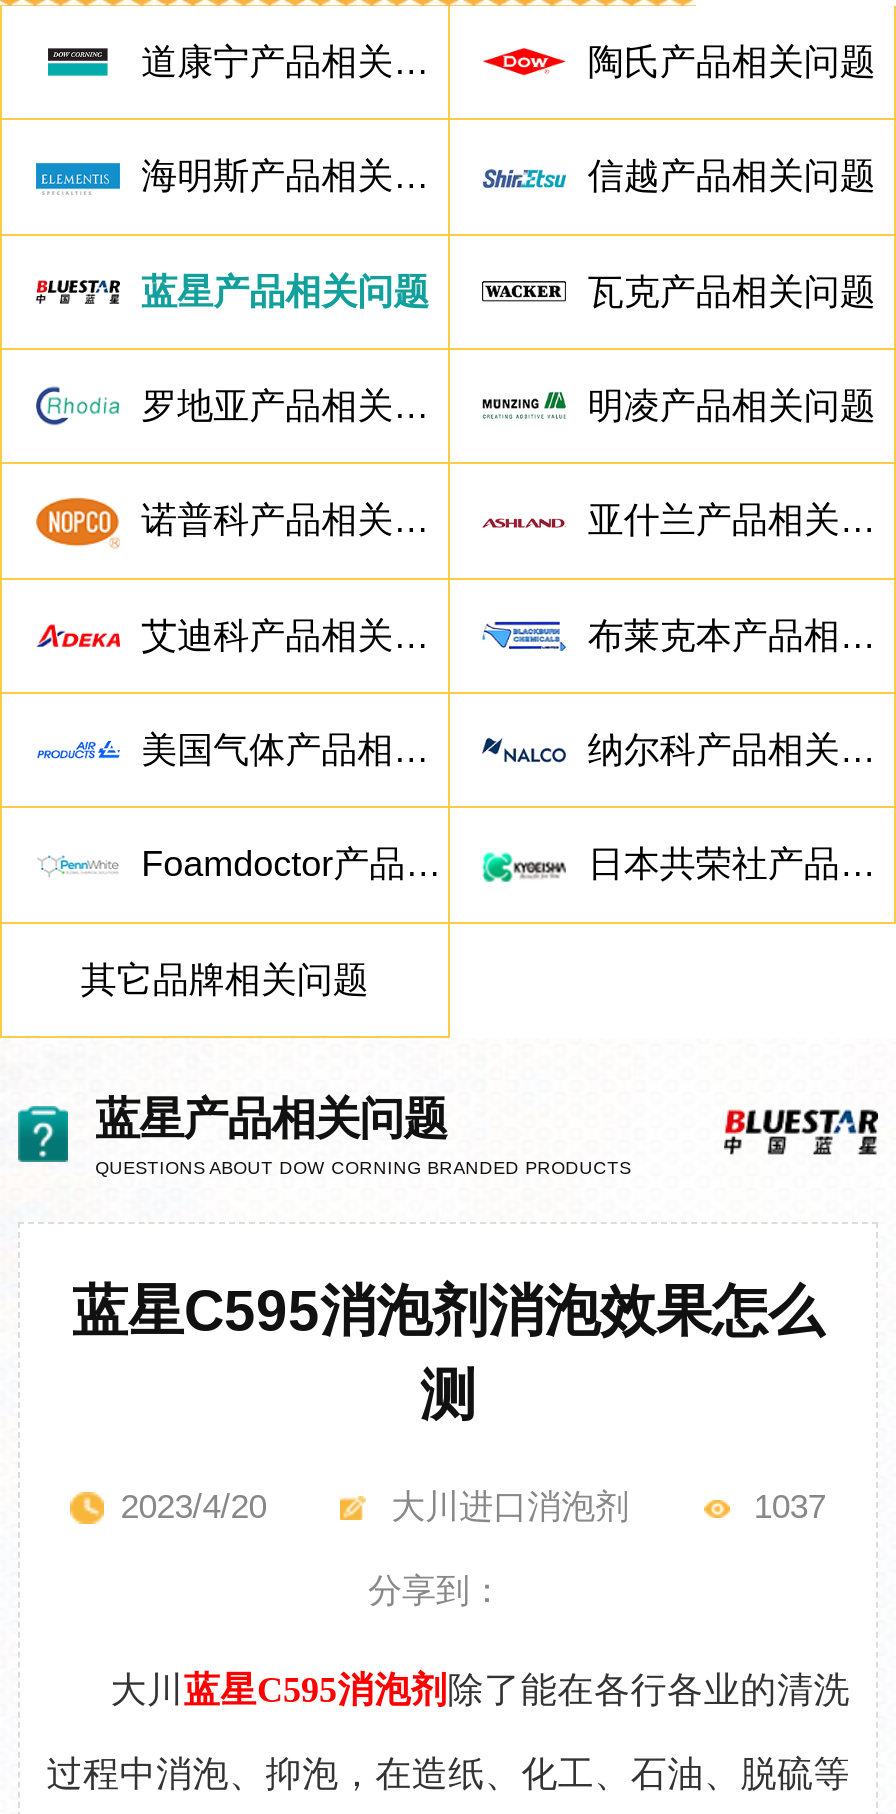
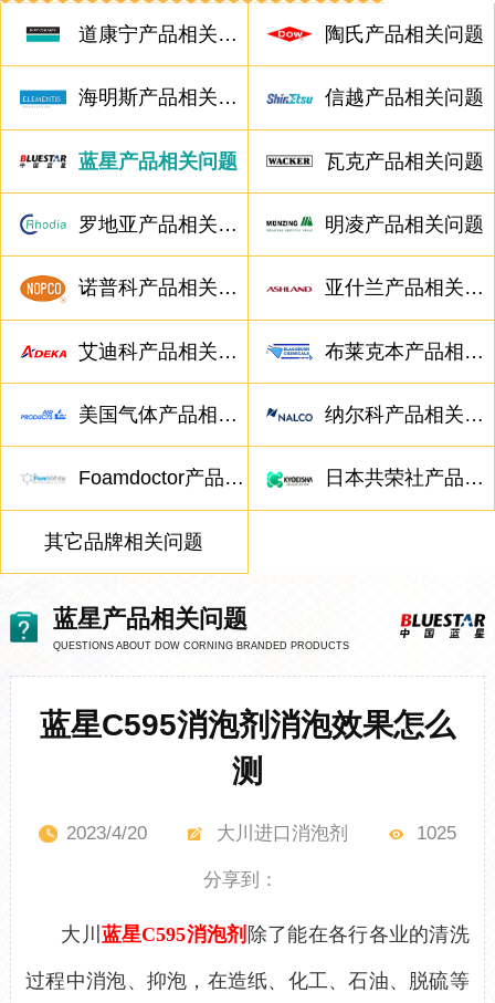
[754,1488,826,1526] 1037 -> [416,823,456,844] 1025

